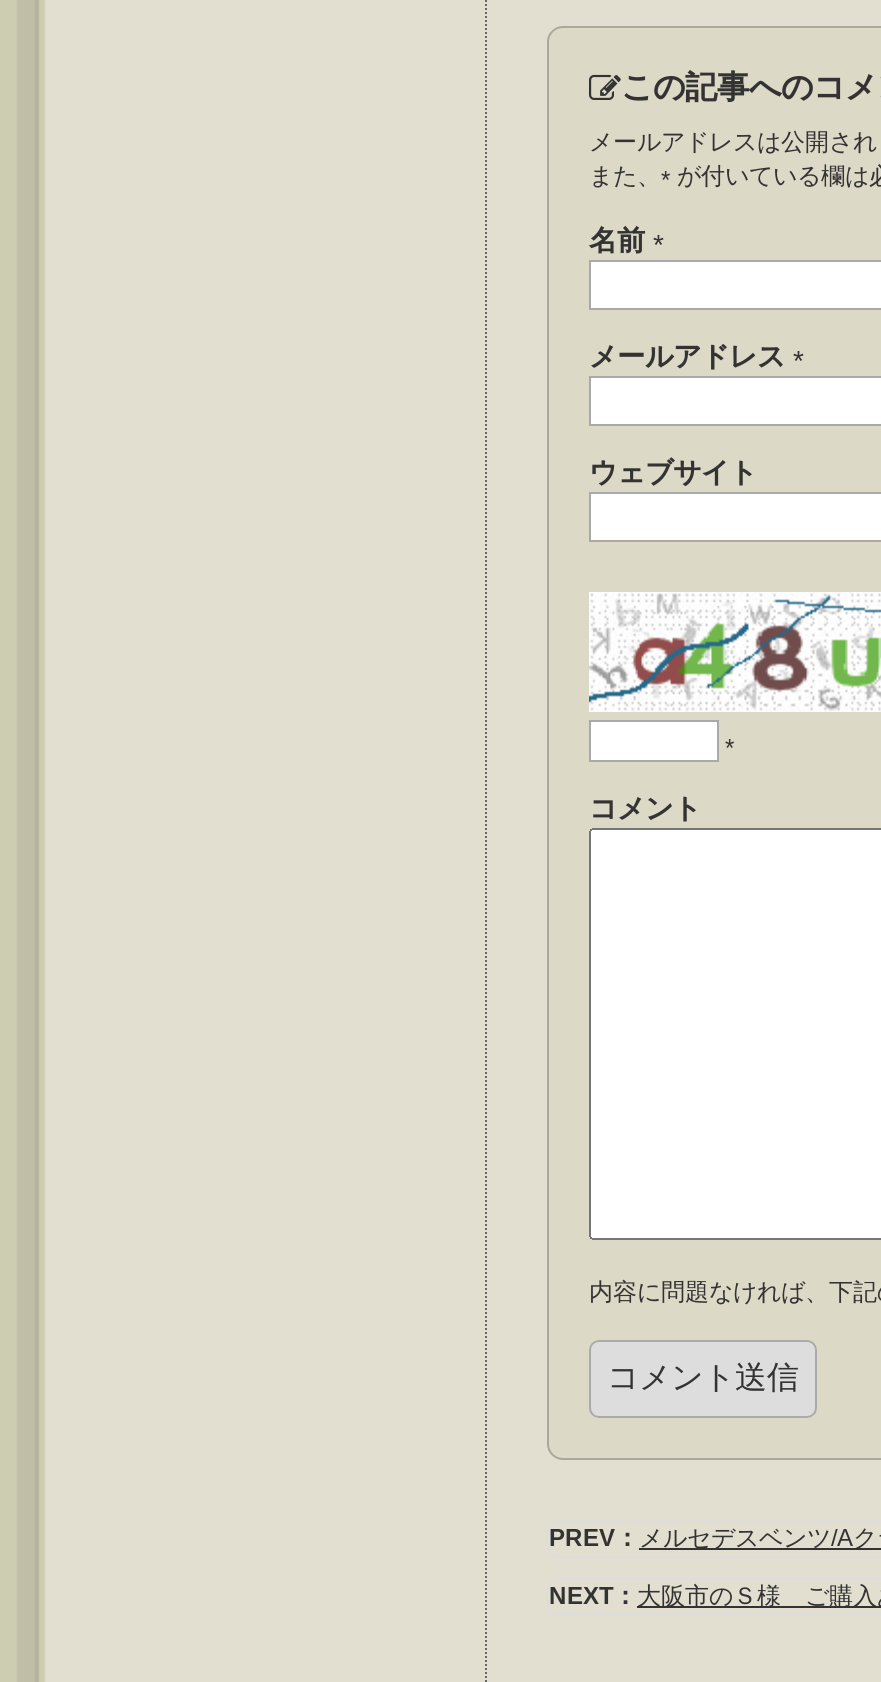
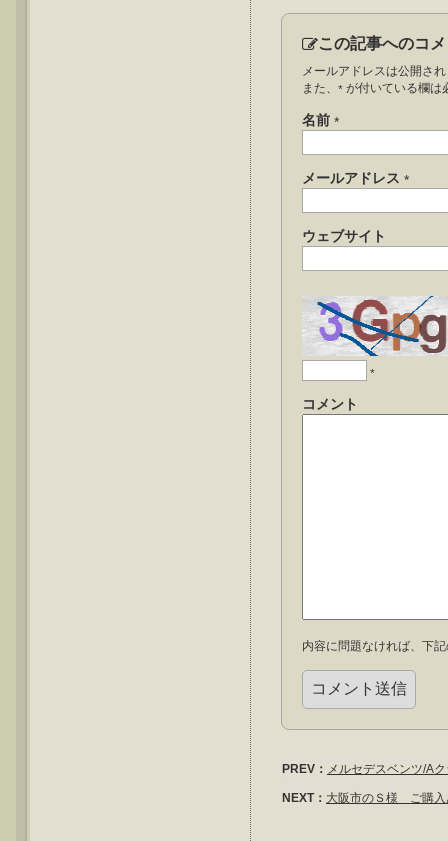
[587,590,875,714] [image] -> [302,295,445,357] [image]

